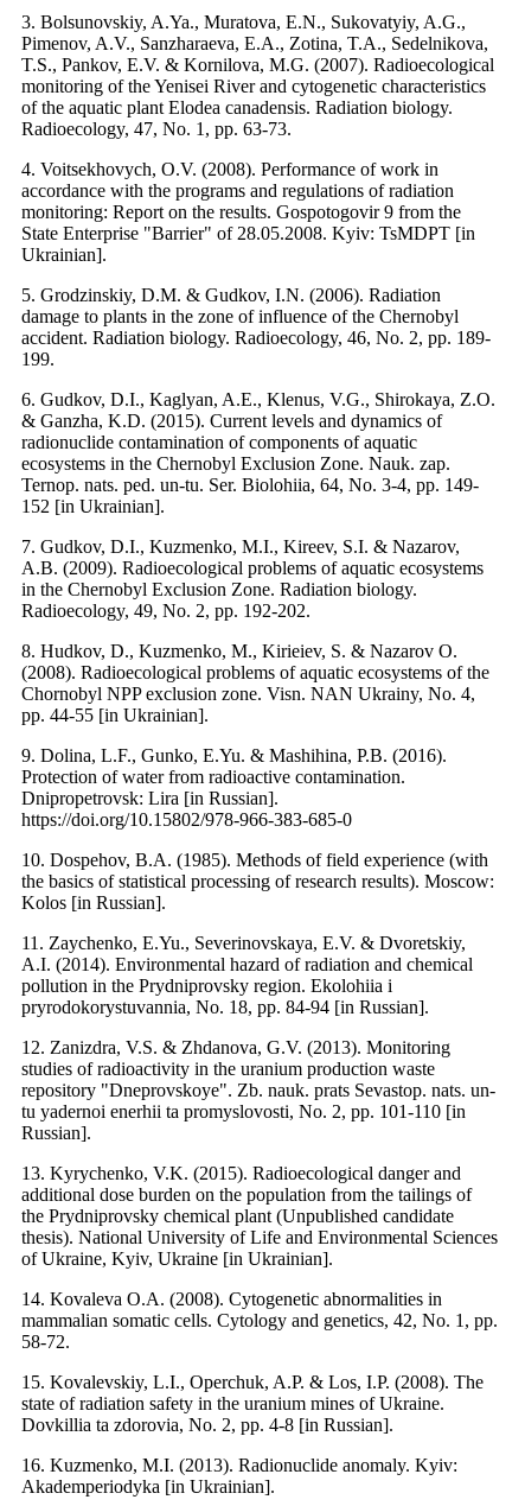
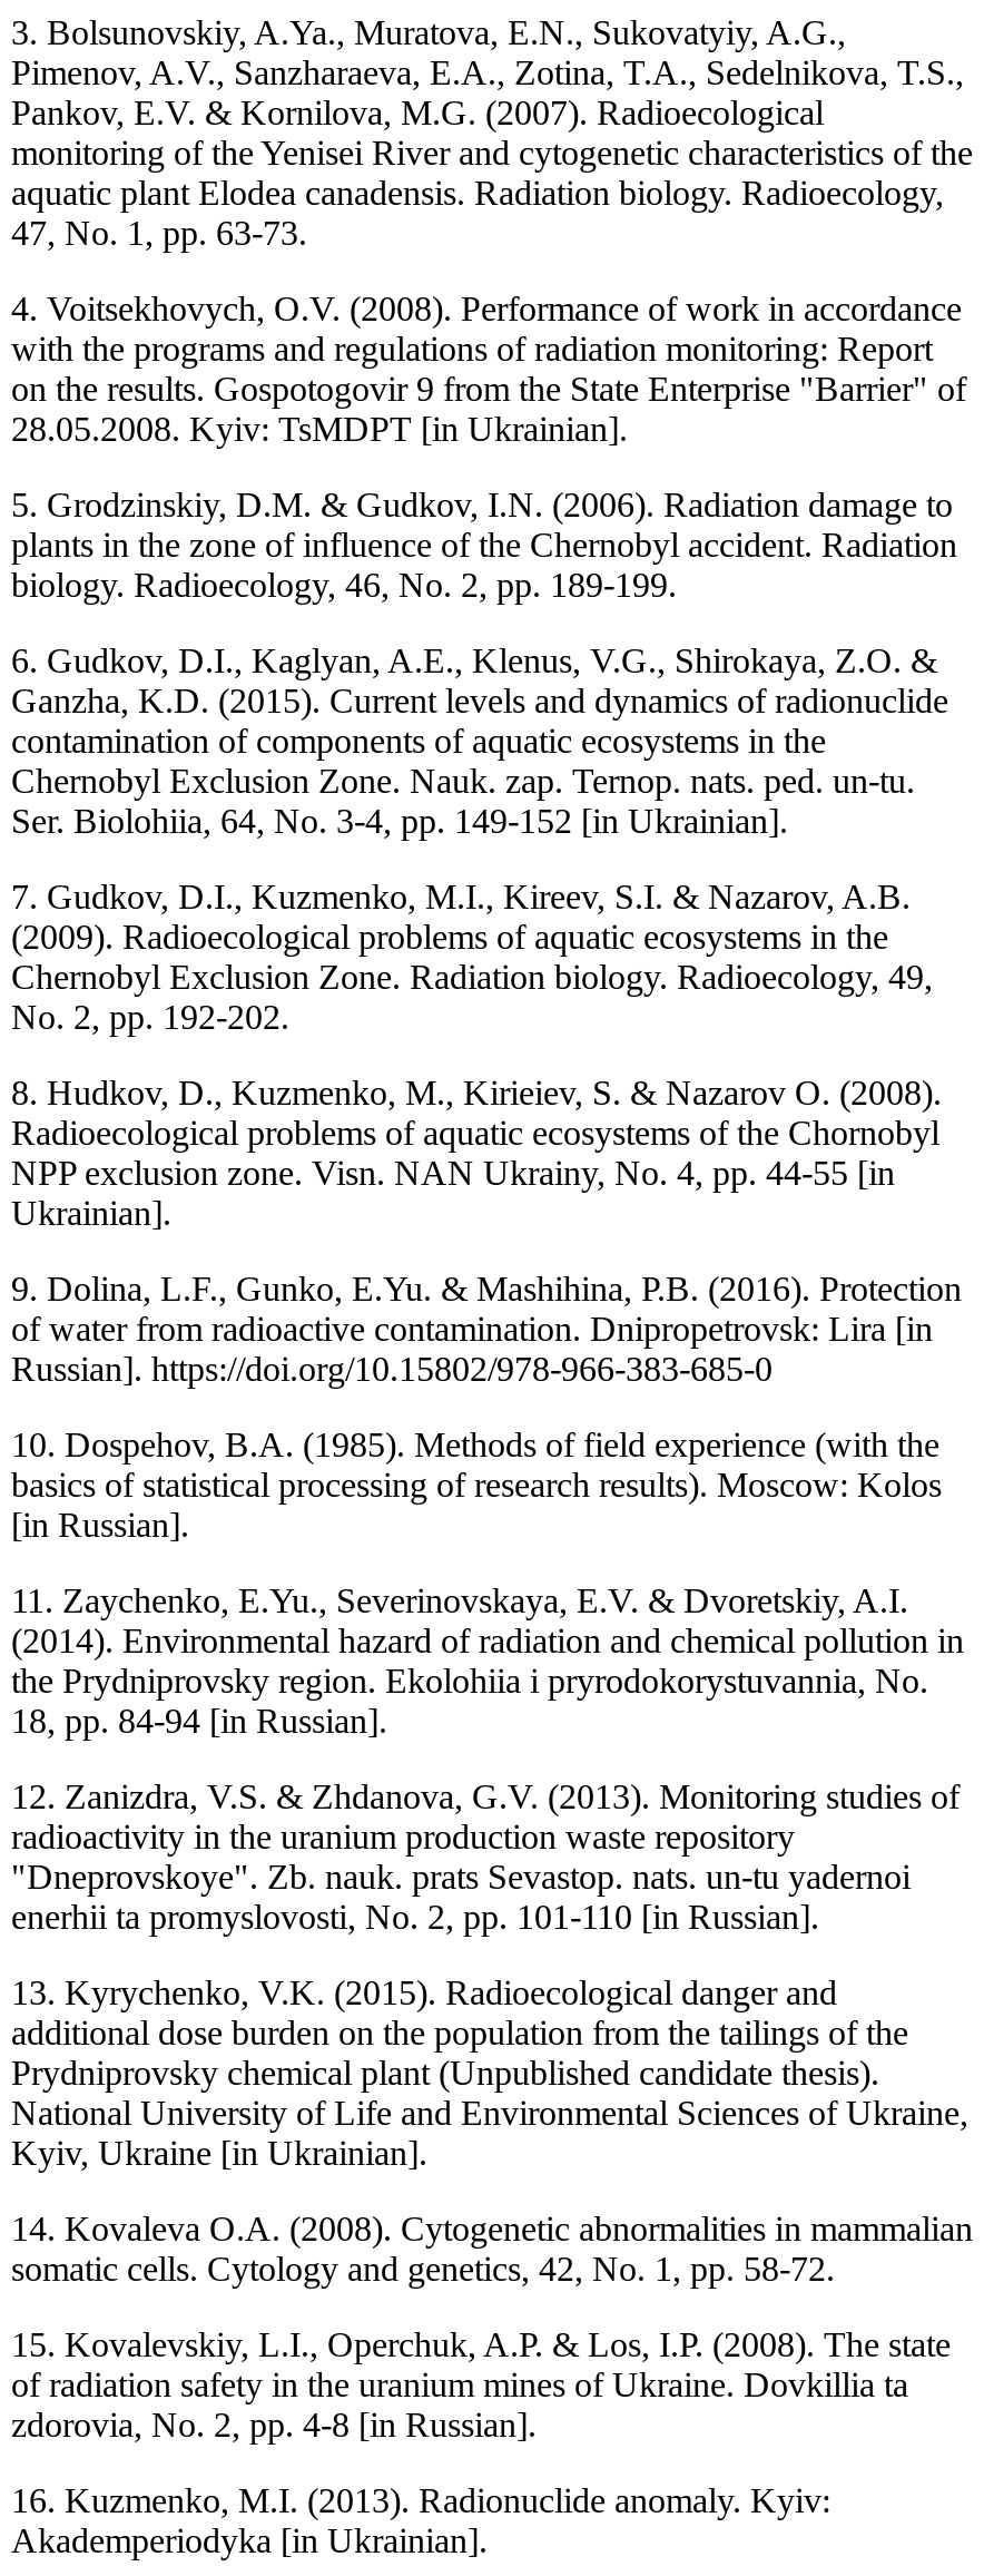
[21,33,494,243] Pimenov, A.V., Sanzharaeva, E.A., Zotina, T.A., Sedelnikova, | T.S., Pankov, E.V. & Kornilova, M.G. (2007). Radioecological | monitoring of the Yenisei River and cytogenetic characteristics | of the aquatic plant Elodea canadensis. Radiation biology. | Radioecology, 47, No. 1, pp. 63-73. | 4. Voitsekhovych, O.V. (2008). Performance of work in | accordance with the programs and regulations of radiation | monitoring: Report on the results. Gospotogovir 9 from the | State Enterprise "Barrier" of 28.05.2008. Kyiv: TsMDPT [in -> [11,54,973,1192] Pimenov, A.V., Sanzharaeva, E.A., Zotina, T.A., Sedelnikova, T.S., | Pankov, E.V. & Kornilova, M.G. (2007). Radioecological | monitoring of the Yenisei River and cytogenetic characteristics of the | aquatic plant Elodea canadensis. Radiation biology. Radioecology, | 47, No. 1, pp. 63-73. | 4. Voitsekhovych, O.V. (2008). Performance of work in accordance | with the programs and regulations of radiation monitoring: Report | on the results. Gospotogovir 9 from the State Enterprise "Barrier" of | 28.05.2008. Kyiv: TsMDPT [in Ukrainian]. | 5. Grodzinskiy, D.M. & Gudkov, I.N. (2006). Radiation damage to | plants in the zone of influence of the Chernobyl accident. Radiation | biology. Radioecology, 46, No. 2, pp. 189-199. | 6. Gudkov, D.I., Kaglyan, A.E., Klenus, V.G., Shirokaya, Z.O. & | Ganzha, K.D. (2015). Current levels and dynamics of radionuclide | contamination of components of aquatic ecosystems in the | Chernobyl Exclusion Zone. Nauk. zap. Ternop. nats. ped. un-tu. | Ser. Biolohiia, 64, No. 3-4, pp. 149-152 [in Ukrainian]. | 7. Gudkov, D.I., Kuzmenko, M.I., Kireev, S.I. & Nazarov, A.B. | (2009). Radioecological problems of aquatic ecosystems in the | Chernobyl Exclusion Zone. Radiation biology. Radioecology, 49, | No. 2, pp. 192-202. | 8. Hudkov, D., Kuzmenko, M., Kirieiev, S. & Nazarov O. (2008). | Radioecological problems of aquatic ecosystems of the Chornobyl | NPP exclusion zone. Visn. NAN Ukrainy, No. 4, pp. 44-55 [in
moved [21,244,107,264] -> [11,1194,171,1232]: Ukrainian].
[21,284,495,1142] 5. Grodzinskiy, D.M. & Gudkov, I.N. (2006). Radiation | damage to plants in the zone of influence of the Chernobyl | accident. Radiation biology. Radioecology, 46, No. 2, pp. 189- | 199. | 6. Gudkov, D.I., Kaglyan, A.E., Klenus, V.G., Shirokaya, Z.O. | & Ganzha, K.D. (2015). Current levels and dynamics of | radionuclide contamination of components of aquatic | ecosystems in the Chernobyl Exclusion Zone. Nauk. zap. | Ternop. nats. ped. un-tu. Ser. Biolohiia, 64, No. 3-4, pp. 149- | 152 [in Ukrainian]. | 7. Gudkov, D.I., Kuzmenko, M.I., Kireev, S.I. & Nazarov, | A.B. (2009). Radioecological problems of aquatic ecosystems | in the Chernobyl Exclusion Zone. Radiation biology. | Radioecology, 49, No. 2, pp. 192-202. | 8. Hudkov, D., Kuzmenko, M., Kirieiev, S. & Nazarov O. | (2008). Radioecological problems of aquatic ecosystems of the | Chornobyl NPP exclusion zone. Visn. NAN Ukrainy, No. 4, | pp. 44-55 [in Ukrainian]. | 9. Dolina, L.F., Gunko, E.Yu. & Mashihina, P.B. (2016). | Protection of water from radioactive contamination. | Dnipropetrovsk: Lira [in Russian]. | https://doi.org/10.15802/978-966-383-685-0 | 10. Dospehov, B.A. (1985). Methods of field experience (with | the basics of statistical processing of research results). Moscow: | Kolos [in Russian]. | 11. Zaychenko, E.Yu., Severinovskaya, E.V. & Dvoretskiy, | A.I. (2014). Environmental hazard of radiation and chemical | pollution in the Prydniprovsky region. Ekolohiia i | pryrodokorystuvannia, No. 18, pp. 84-94 [in Russian]. | 12. Zanizdra, V.S. & Zhdanova, G.V. (2013). Monitoring | studies of radioactivity in the uranium production waste | repository "Dneprovskoye". Zb. nauk. prats Sevastop. nats. un- | tu yadernoi enerhii ta promyslovosti, No. 2, pp. 101-110 [in | Russian]. -> [11,1270,964,1936] 9. Dolina, L.F., Gunko, E.Yu. & Mashihina, P.B. (2016). Protection | of water from radioactive contamination. Dnipropetrovsk: Lira [in | Russian]. https://doi.org/10.15802/978-966-383-685-0 | 10. Dospehov, B.A. (1985). Methods of field experience (with the | basics of statistical processing of research results). Moscow: Kolos | [in Russian]. | 11. Zaychenko, E.Yu., Severinovskaya, E.V. & Dvoretskiy, A.I. | (2014). Environmental hazard of radiation and chemical pollution in | the Prydniprovsky region. Ekolohiia i pryrodokorystuvannia, No. | 18, pp. 84-94 [in Russian]. | 12. Zanizdra, V.S. & Zhdanova, G.V. (2013). Monitoring studies of | radioactivity in the uranium production waste repository | "Dneprovskoye". Zb. nauk. prats Sevastop. nats. un-tu yadernoi | enerhii ta promyslovosti, No. 2, pp. 101-110 [in Russian].

